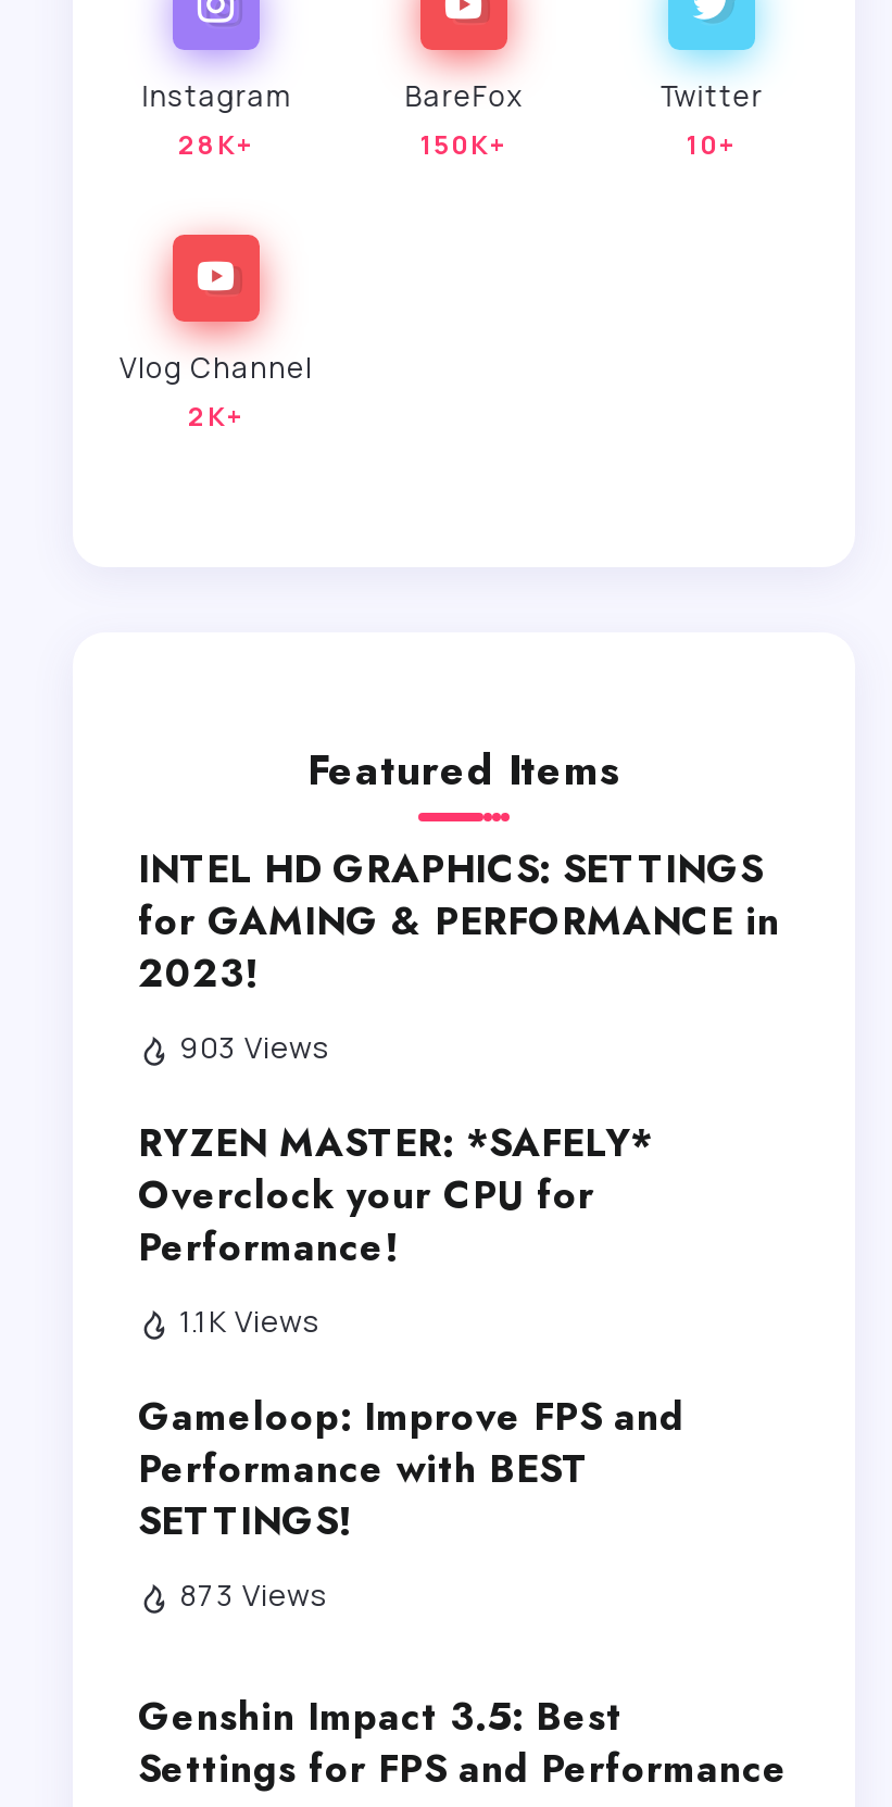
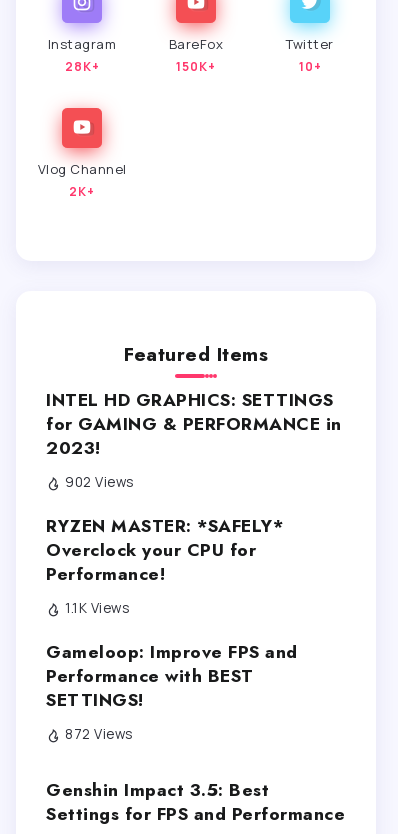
[179,1028,328,1067] 903 Views -> [65,473,133,491] 902 Views
[179,1576,326,1615] 873 Views -> [65,725,132,743] 872 Views

